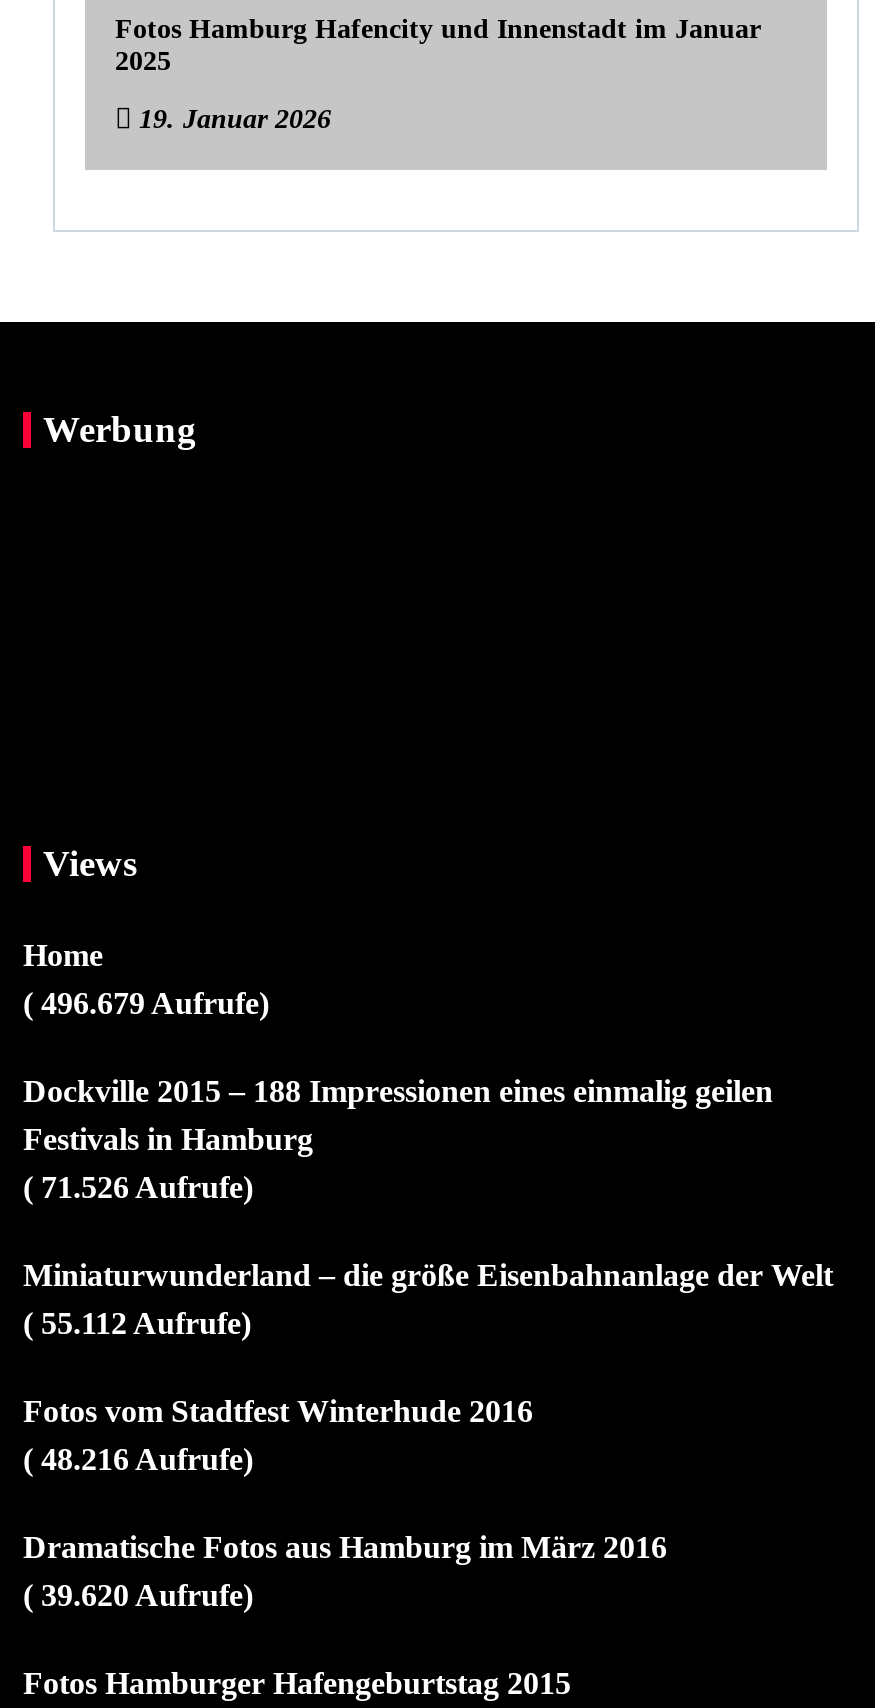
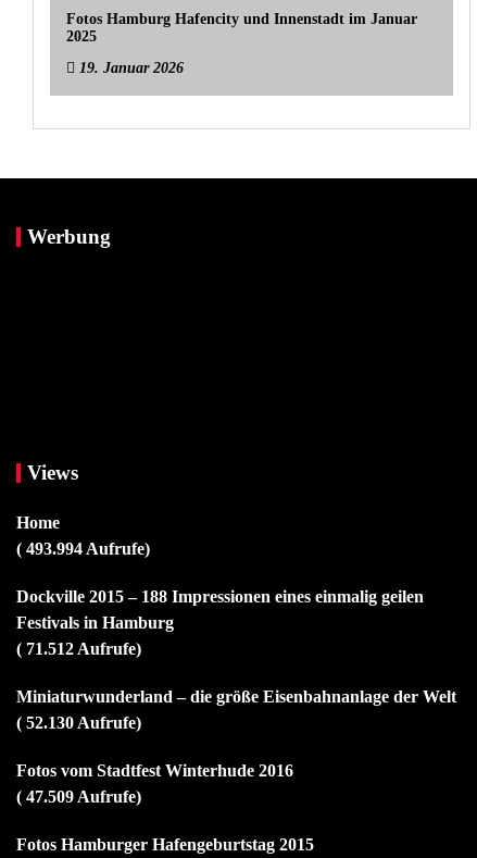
[23,985,269,1019] ( 496.679 Aufrufe) -> [16,539,150,558] ( 493.994 Aufrufe)
[23,1169,253,1203] ( 71.526 Aufrufe) -> [16,639,141,658] ( 71.512 Aufrufe)
[23,1305,251,1339] ( 55.112 Aufrufe) -> [16,713,141,732] ( 52.130 Aufrufe)
[23,1441,667,1611] ( 48.216 Aufrufe) | Dramatische Fotos aus Hamburg im März 2016 | ( 39.620 Aufrufe) -> [16,787,141,805] ( 47.509 Aufrufe)

